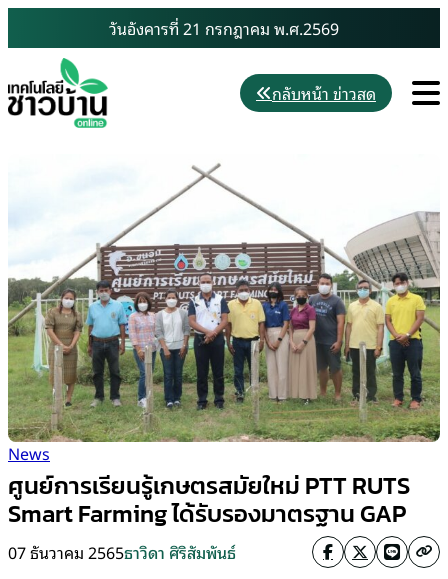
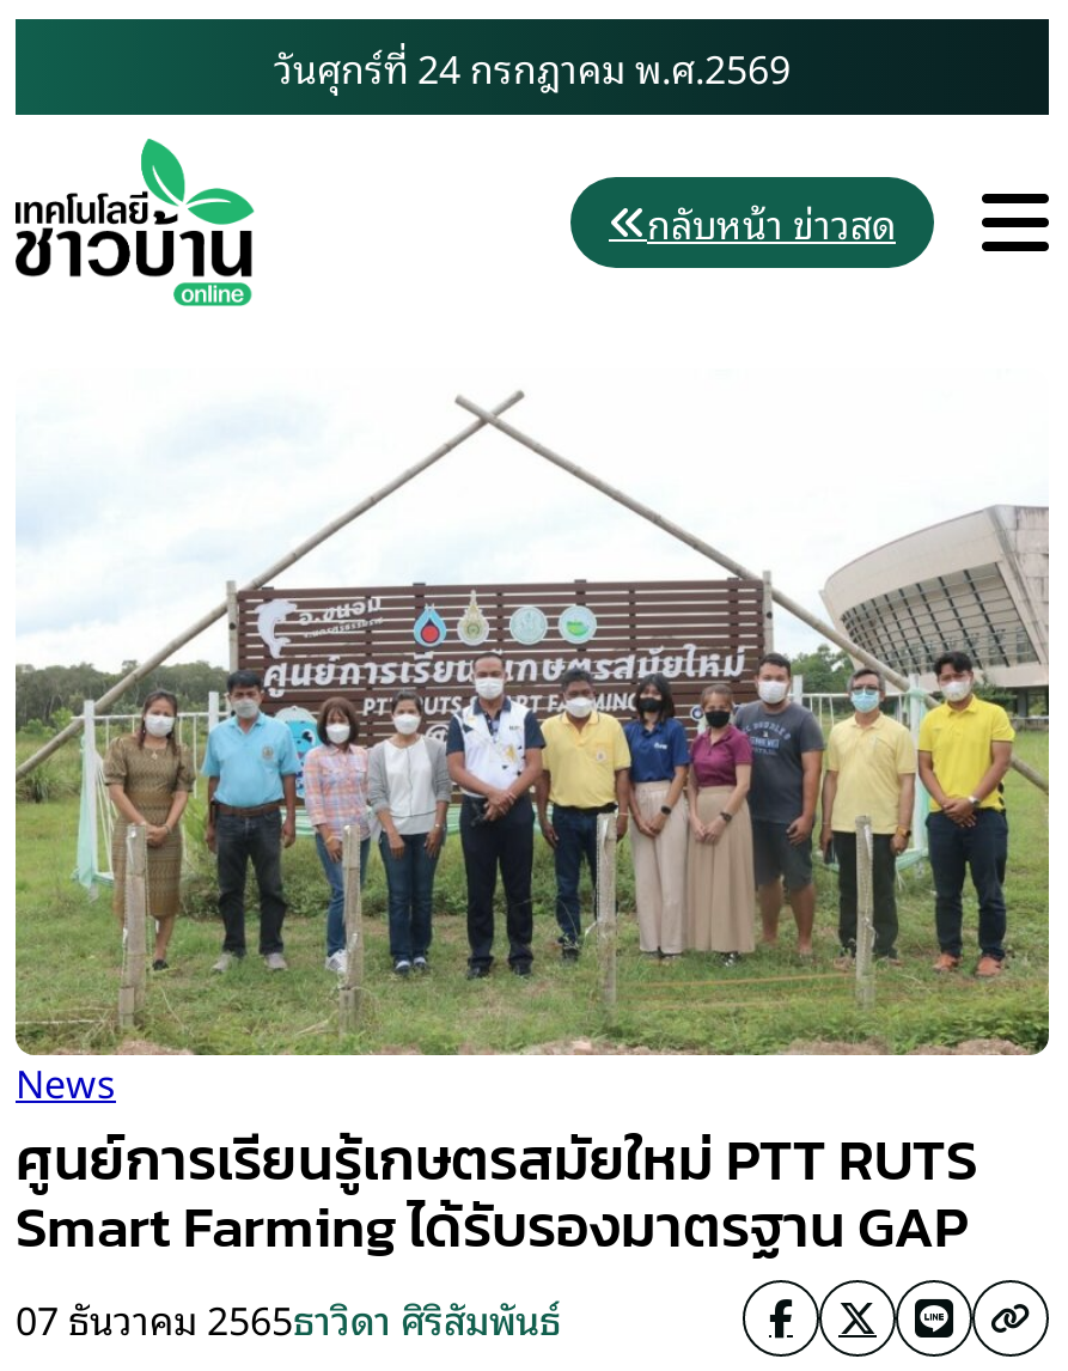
[109,15,339,41] วันอังคารที่ 21 กรกฎาคม พ.ศ.2569 -> [274,36,791,98] วันศุกร์ที่ 24 กรกฎาคม พ.ศ.2569

